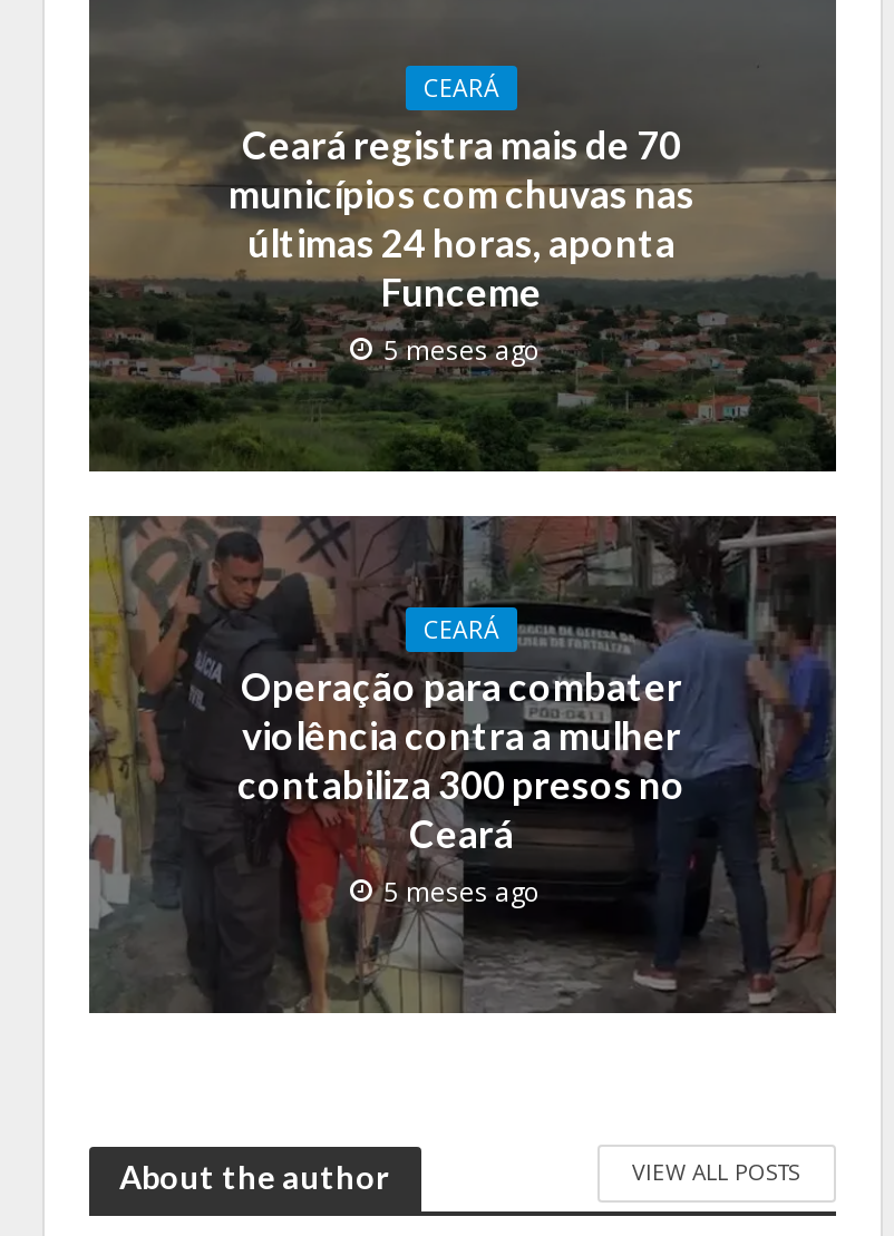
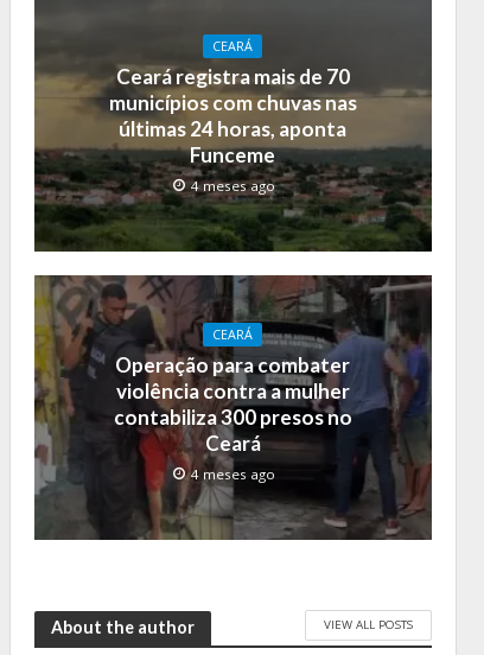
[383,332,542,365] 5 meses ago -> [191,177,275,194] 4 meses ago
[383,874,542,907] 5 meses ago -> [191,465,275,483] 4 meses ago

